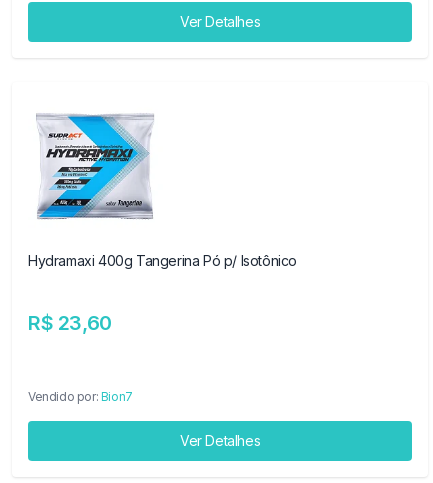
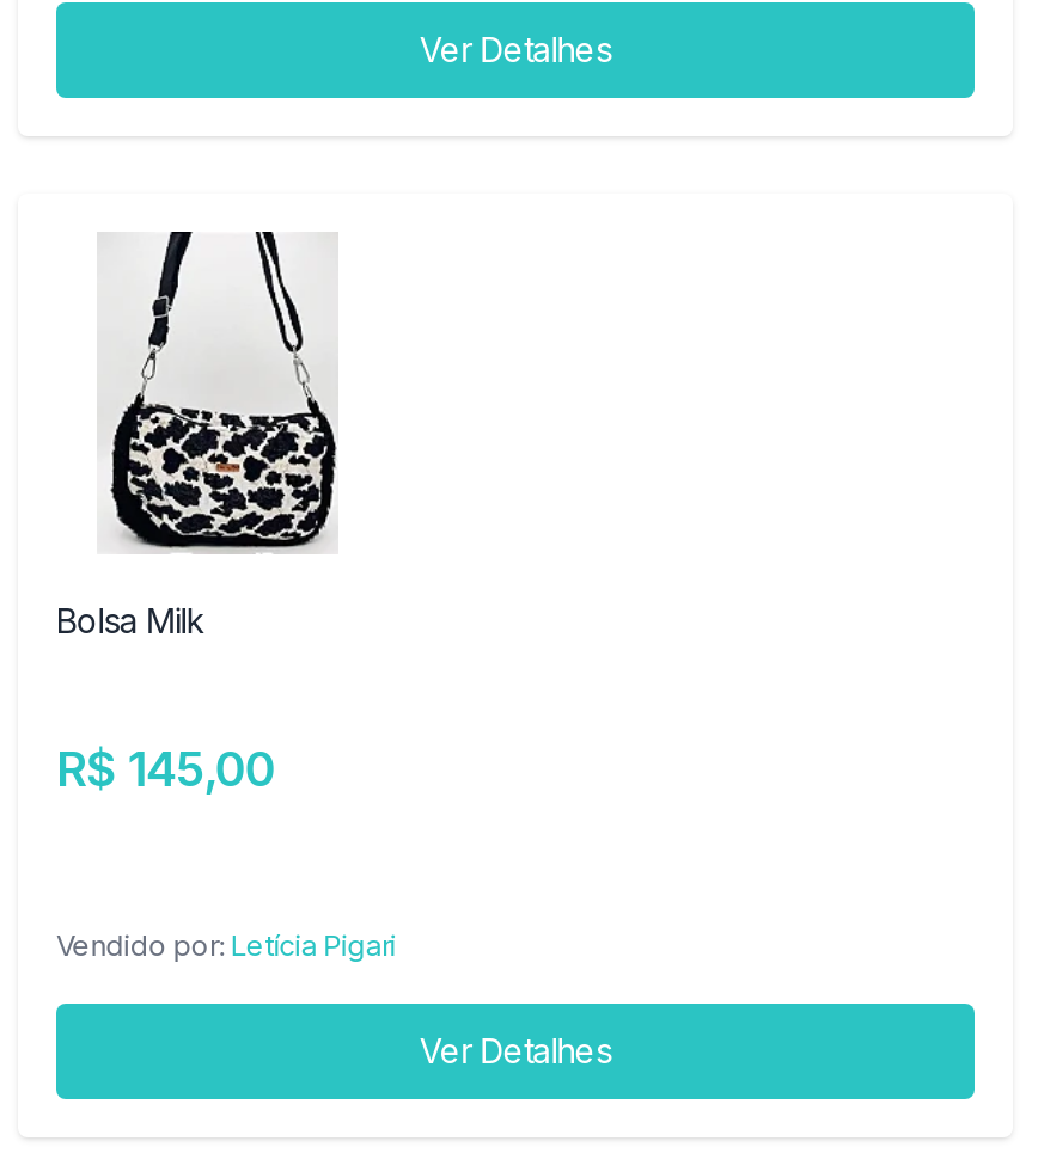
[28,98,297,269] [image] | Hydramaxi 400g Tangerina Pó p/ Isotônico -> [56,229,355,640] [image] | Bolsa Milk
[28,311,112,335] R$ 23,60 -> [56,741,275,798] R$ 145,00
[28,389,133,404] Vendido por: Bion7 -> [56,927,396,963] Vendido por: Letícia Pigari

